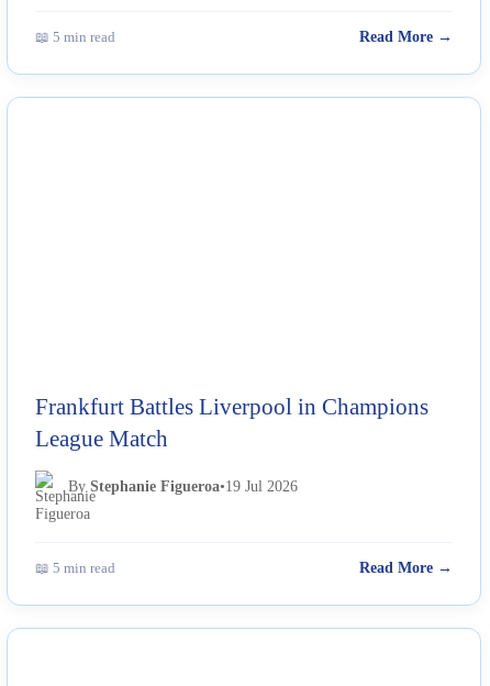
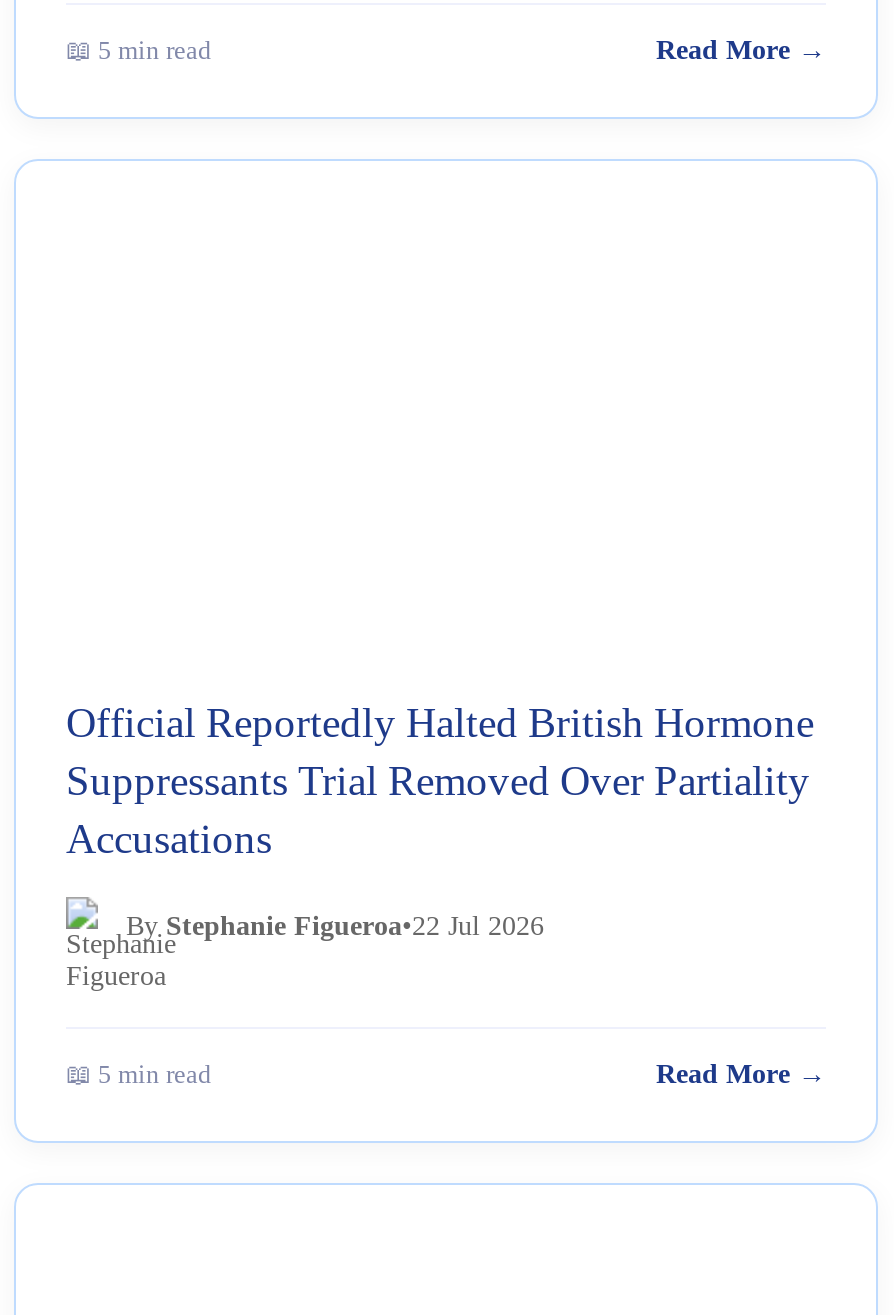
[35,393,428,450] Frankfurt Battles Liverpool in Champions | League Match -> [66,698,814,860] Official Reportedly Halted British Hormone | Suppressants Trial Removed Over Partiality | Accusations
[68,478,298,494] By Stephanie Figueroa•19 Jul 2026 -> [126,910,544,940] By Stephanie Figueroa•22 Jul 2026

